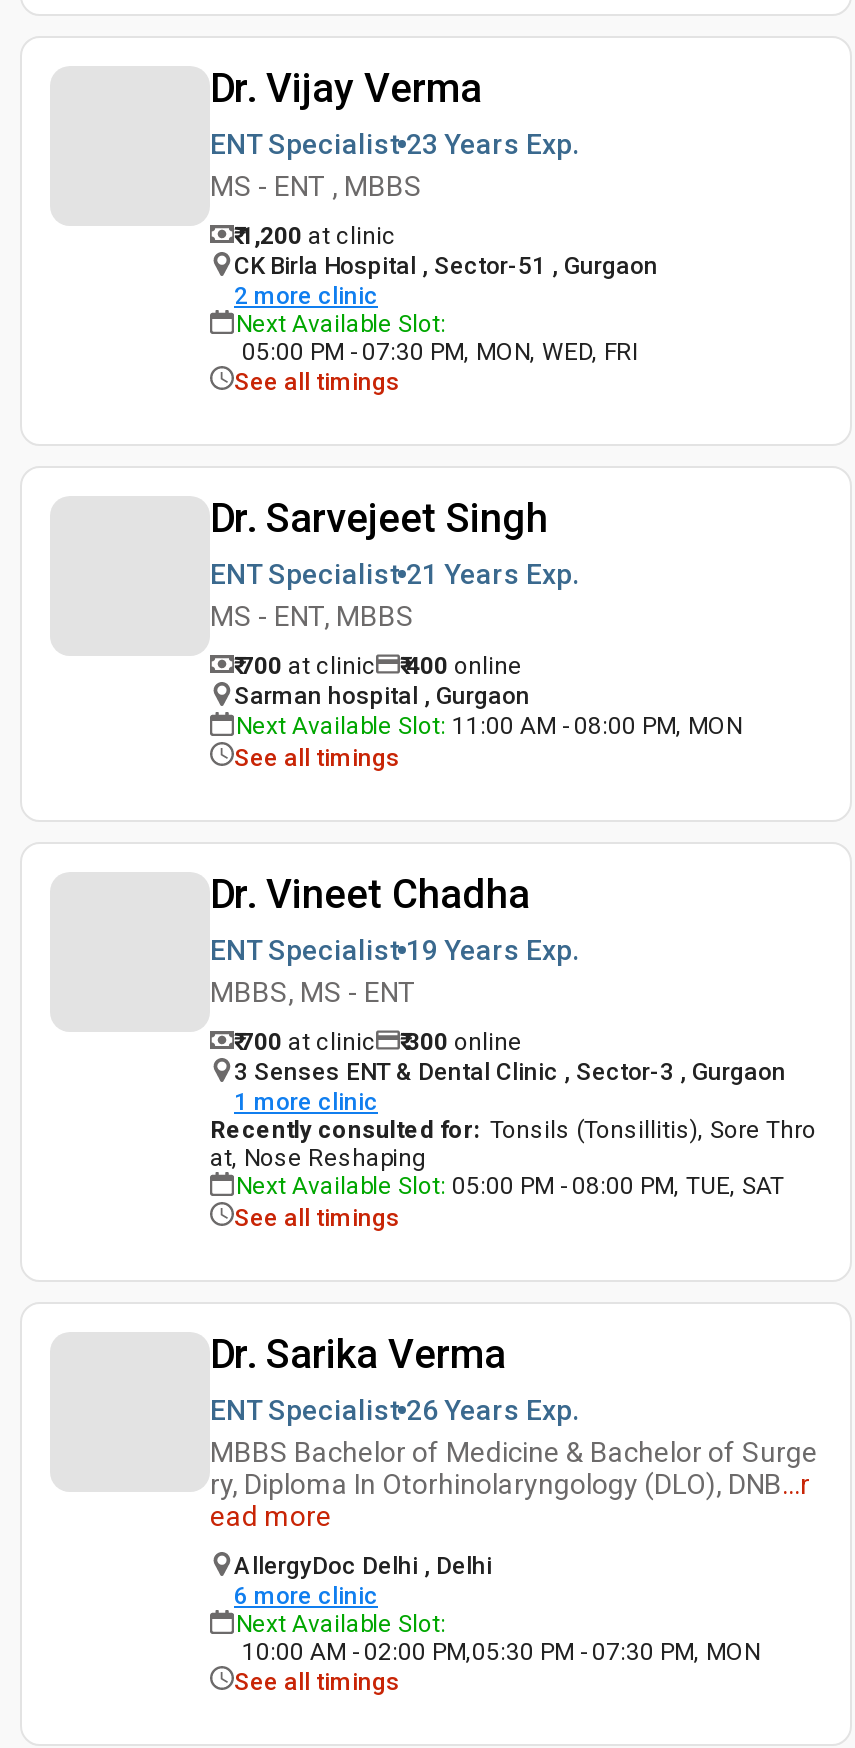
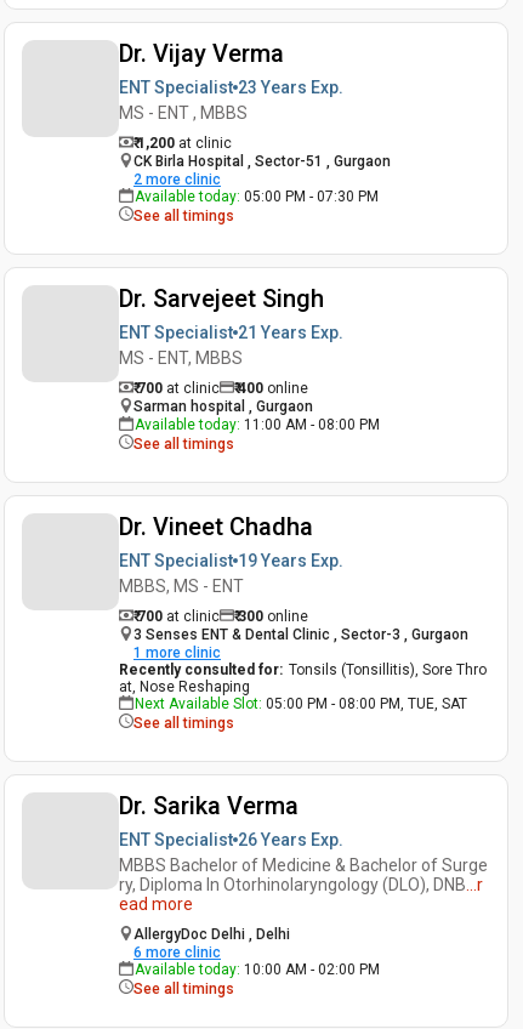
[236,310,638,366] Next Available Slot: | 05:00 PM - 07:30 PM, MON, WED, FRI -> [135,188,379,205] Available today: 05:00 PM - 07:30 PM
[236,712,742,740] Next Available Slot: 11:00 AM - 08:00 PM, MON -> [135,416,380,433] Available today: 11:00 AM - 08:00 PM
[236,1610,760,1666] Next Available Slot: | 10:00 AM - 02:00 PM,05:30 PM - 07:30 PM, MON -> [135,961,380,978] Available today: 10:00 AM - 02:00 PM

